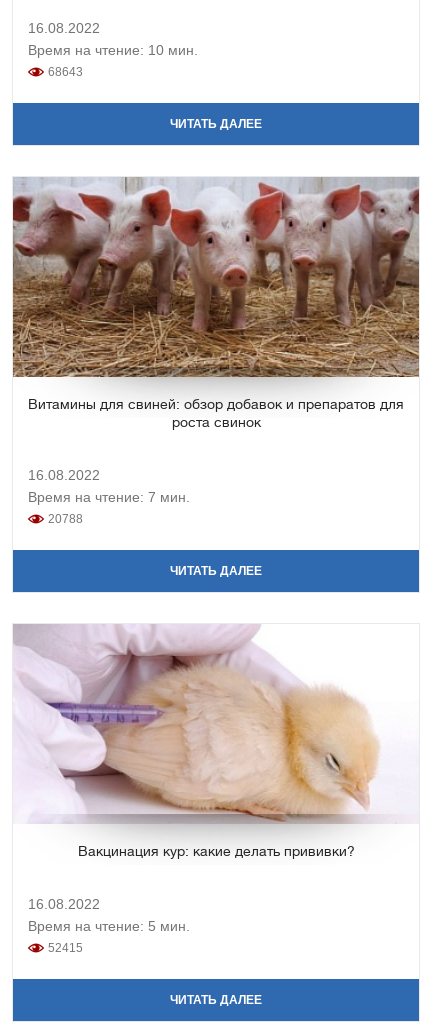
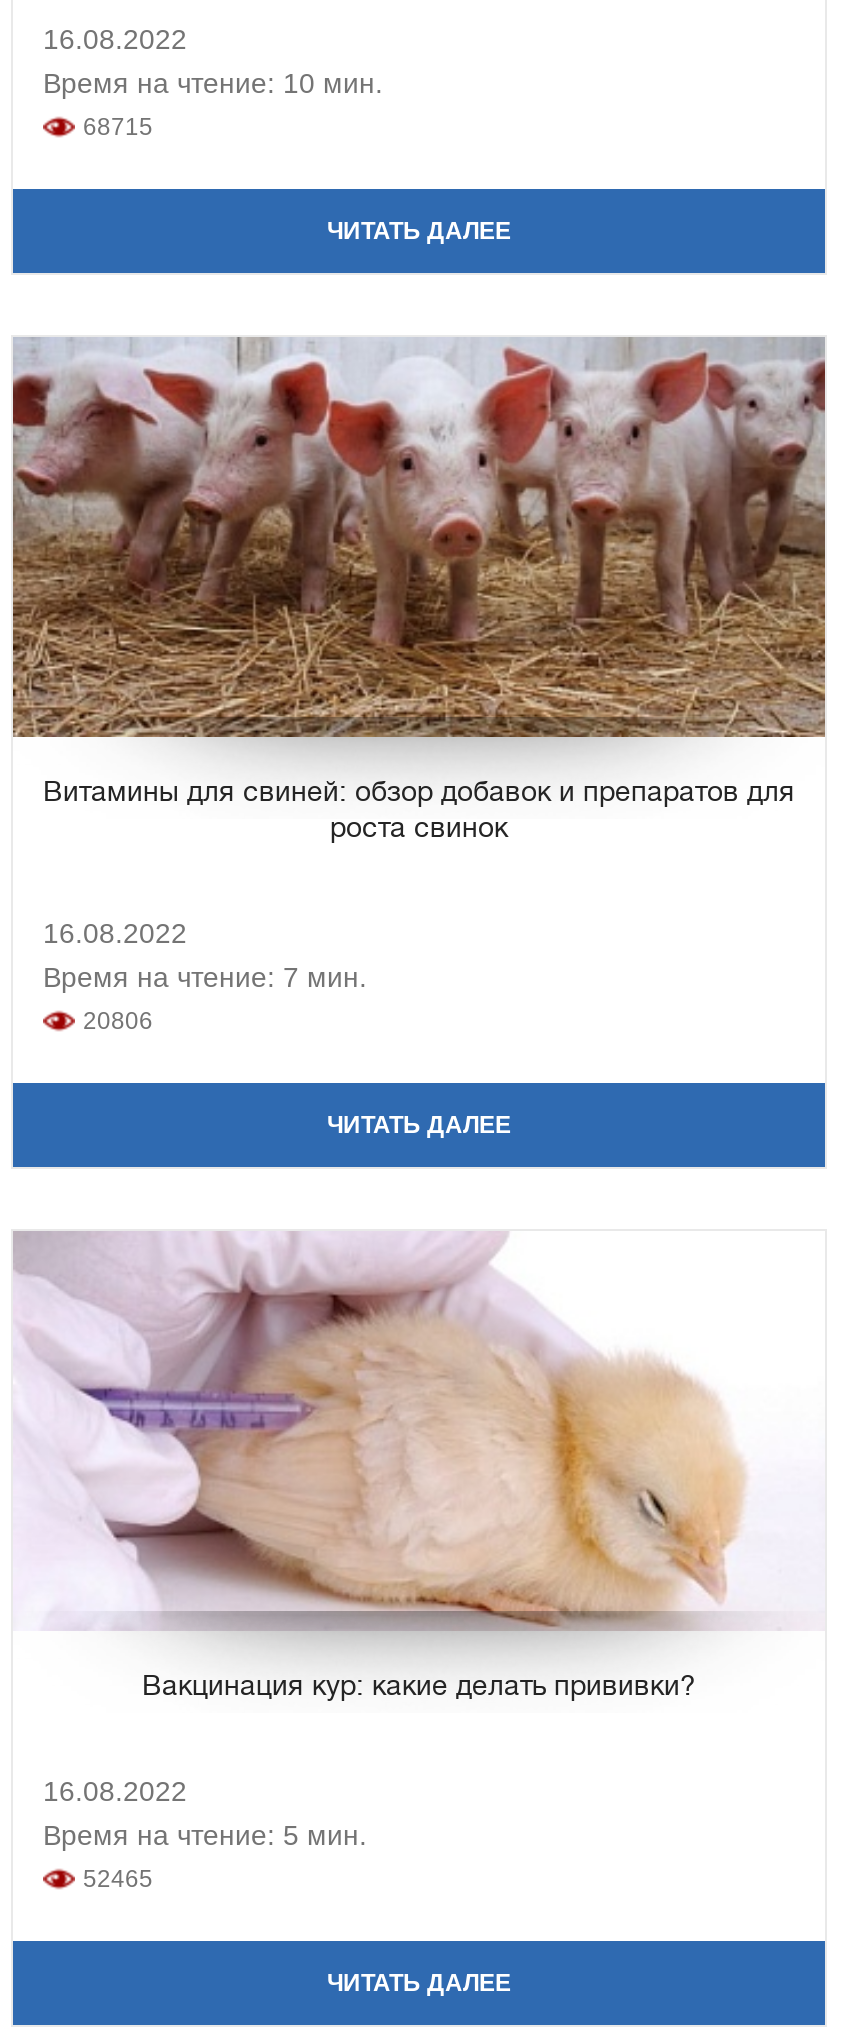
[48,65,83,79] 68643 -> [83,112,153,140] 68715
[48,512,83,526] 20788 -> [83,1006,153,1034] 20806
[48,941,83,955] 52415 -> [83,1864,153,1892] 52465

